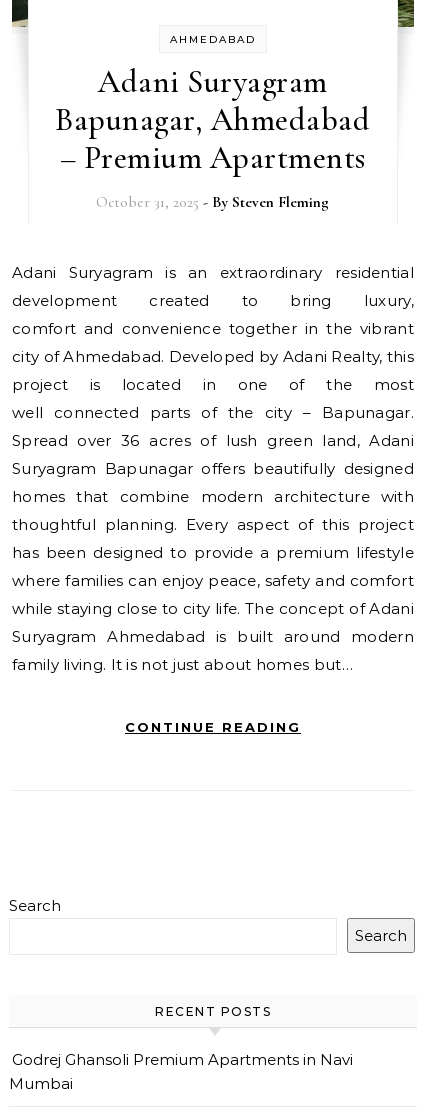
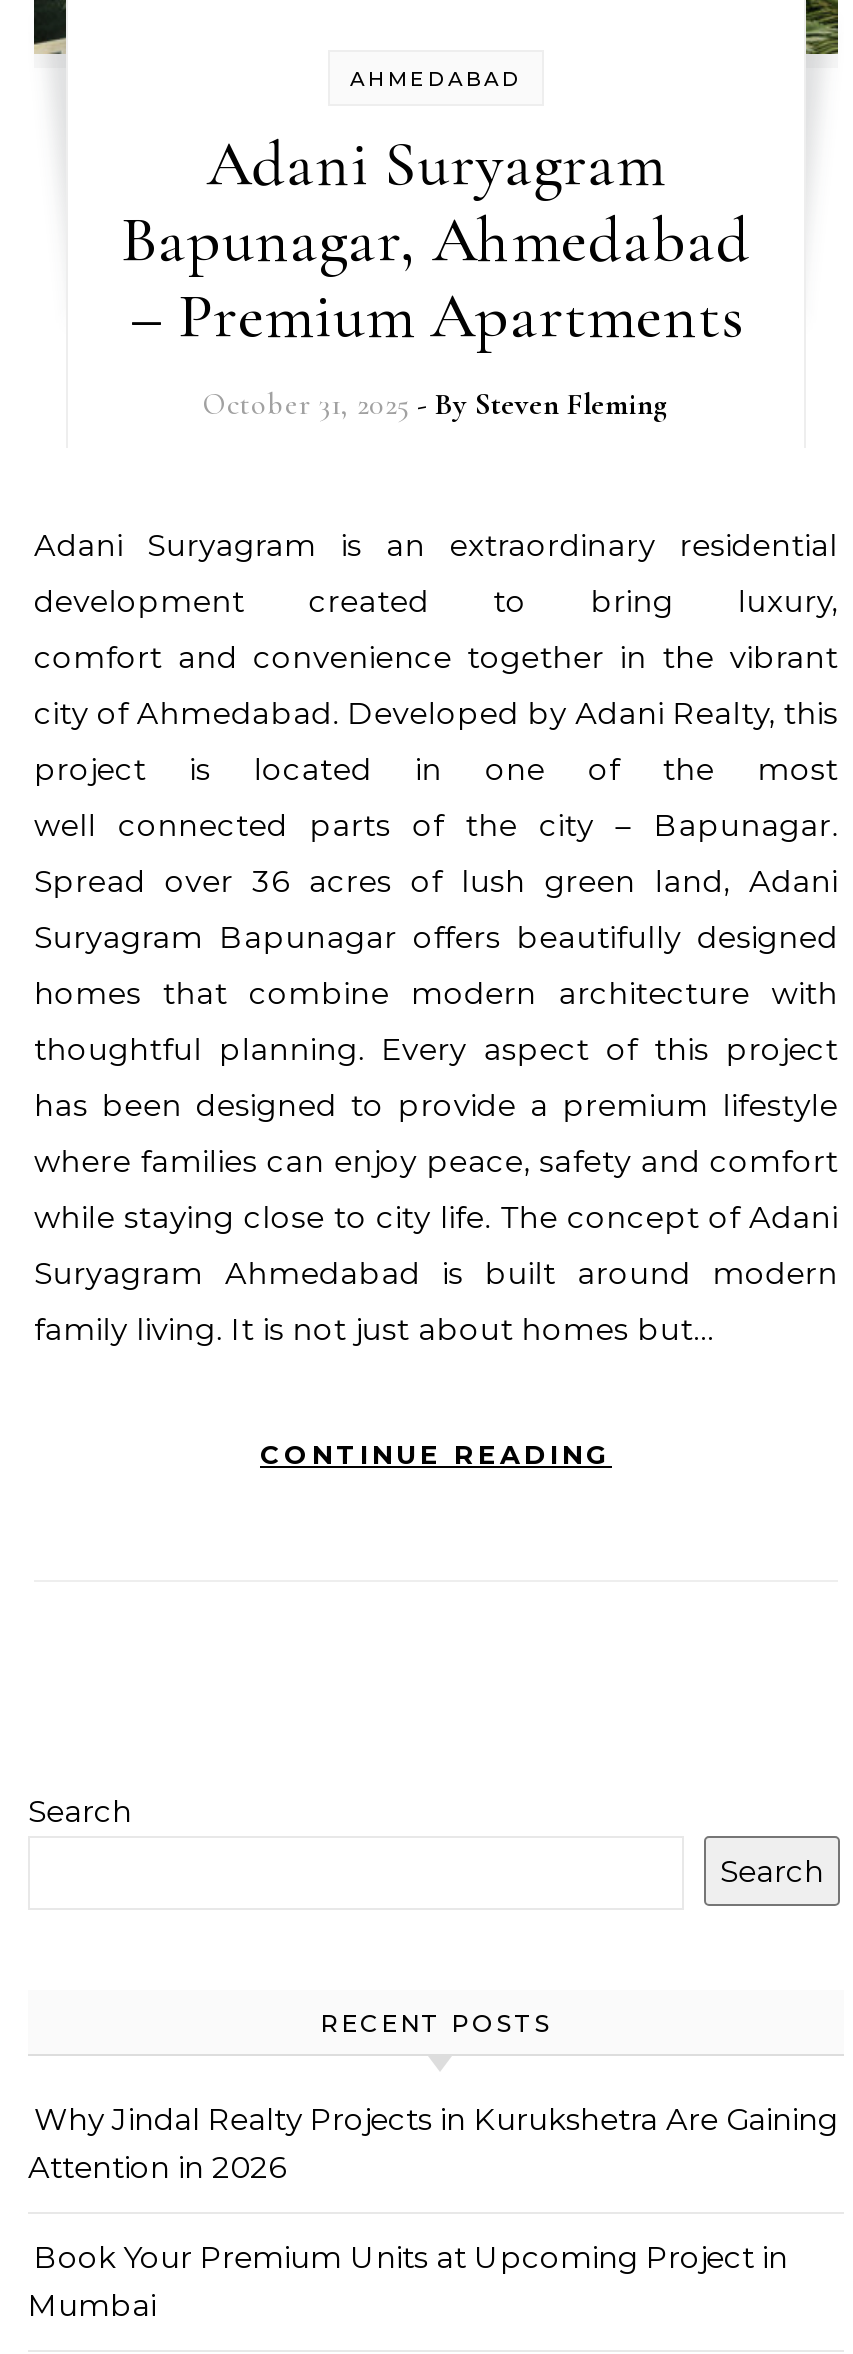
[12,1050,353,1069] Godrej Ghansoli Premium Apartments in Navi -> [28,2101,838,2277] Why Jindal Realty Projects in Kurukshetra Are Gaining | Attention in 2026 | Book Your Premium Units at Upcoming Project in

